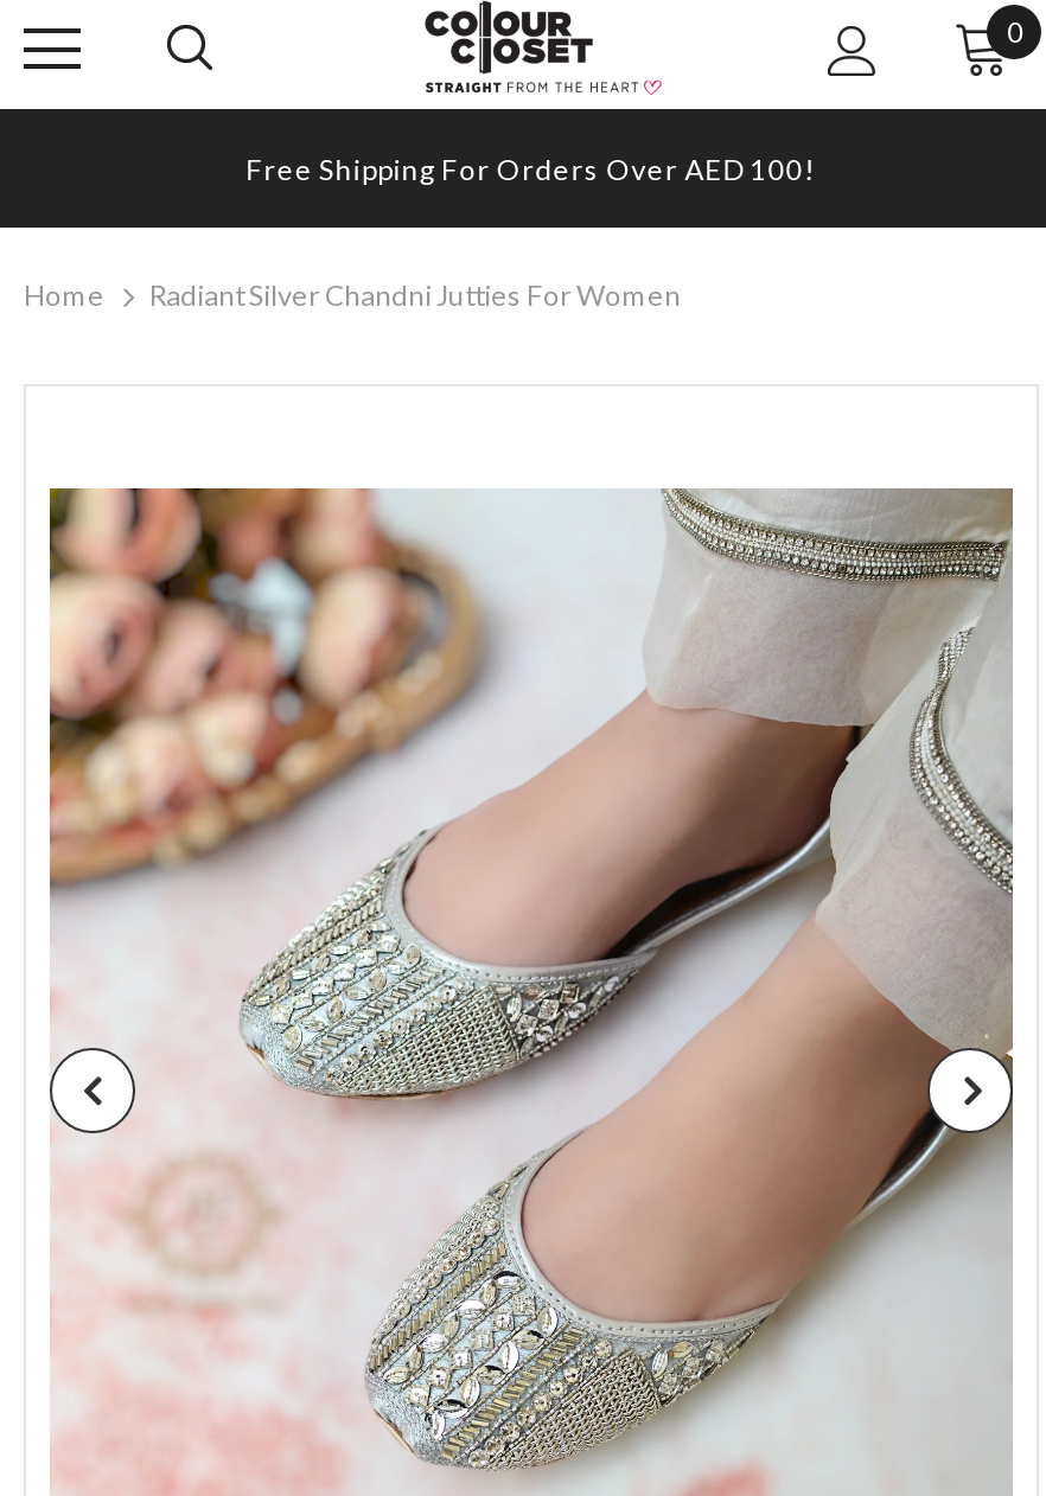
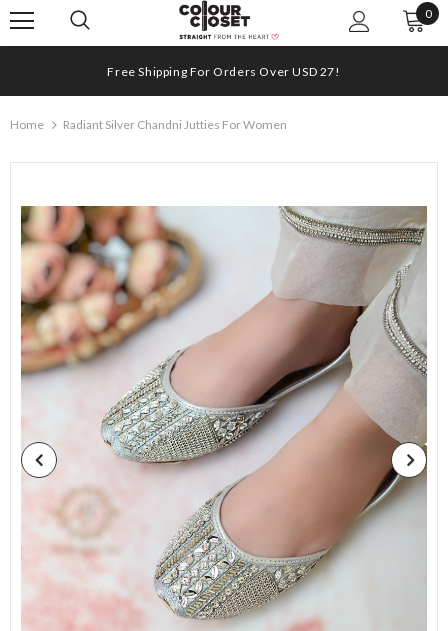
[246,152,817,187] Free Shipping For Orders Over AED 100! -> [107,64,341,79] Free Shipping For Orders Over USD 27!

